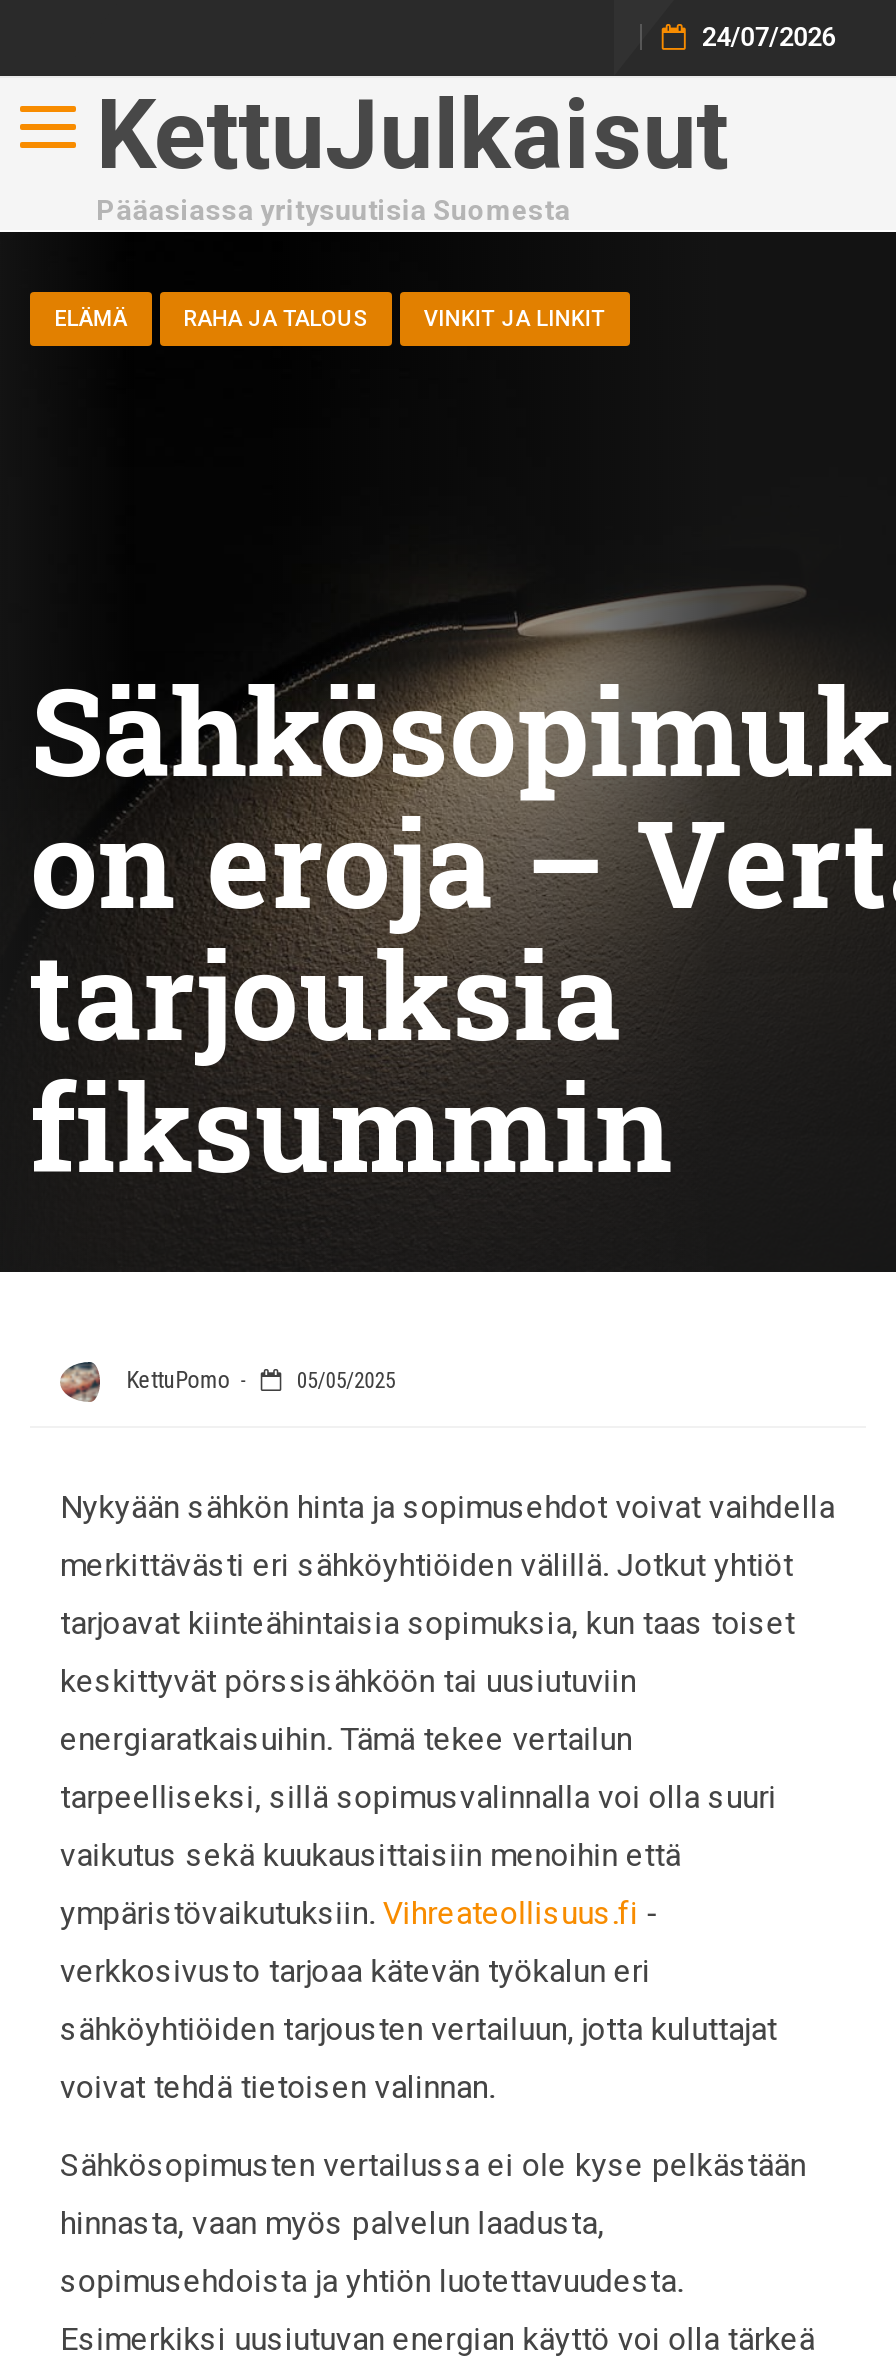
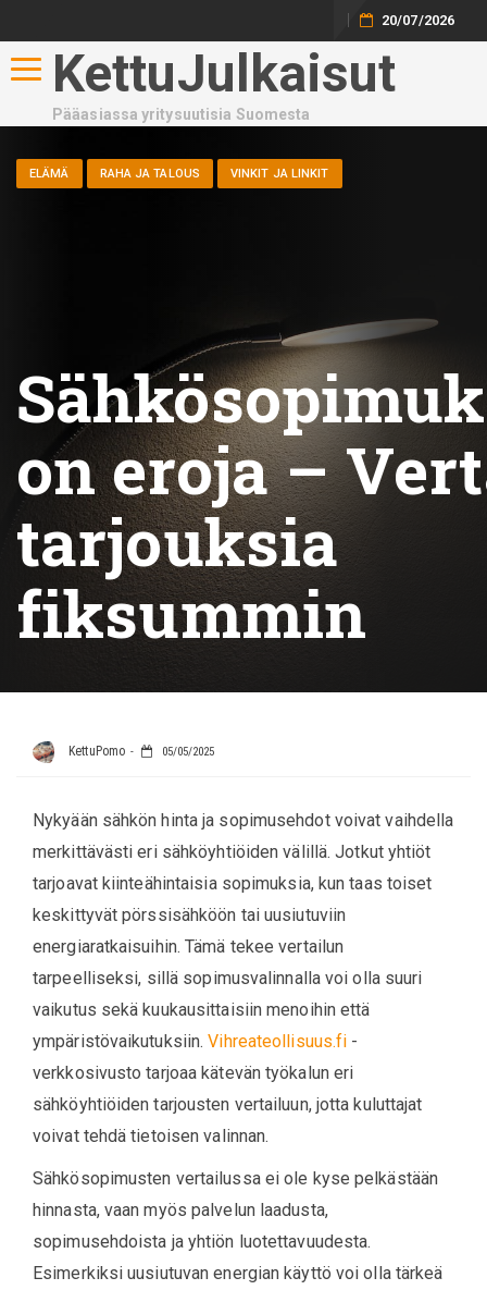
[702,22,836,52] 24/07/2026 -> [382,12,454,28] 20/07/2026

